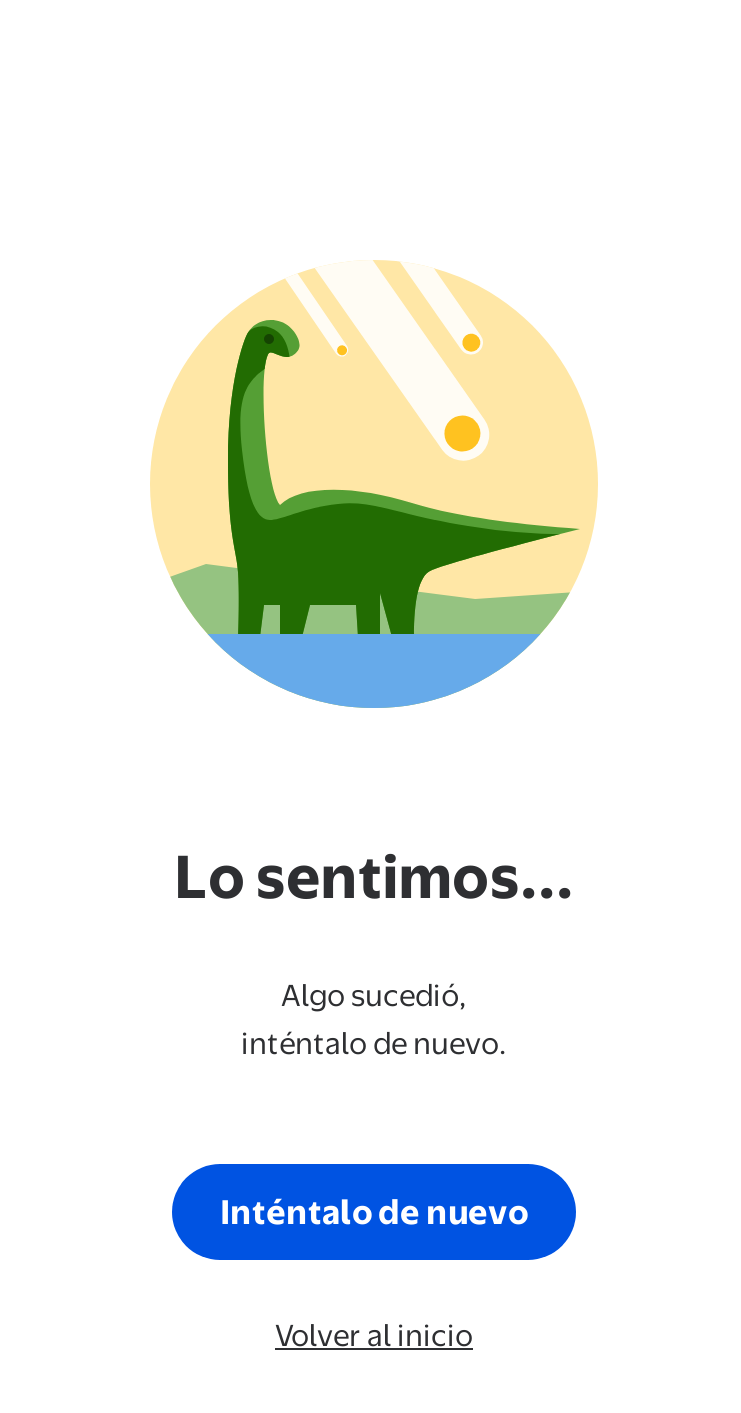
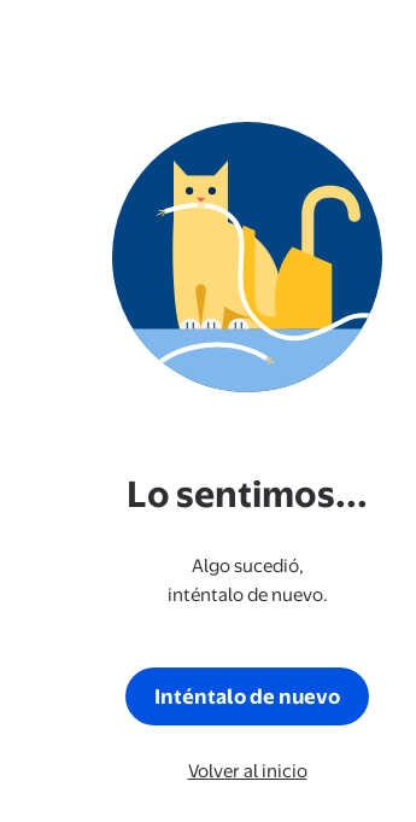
[150,260,598,662] [image] -> [111,121,383,366] [image]

